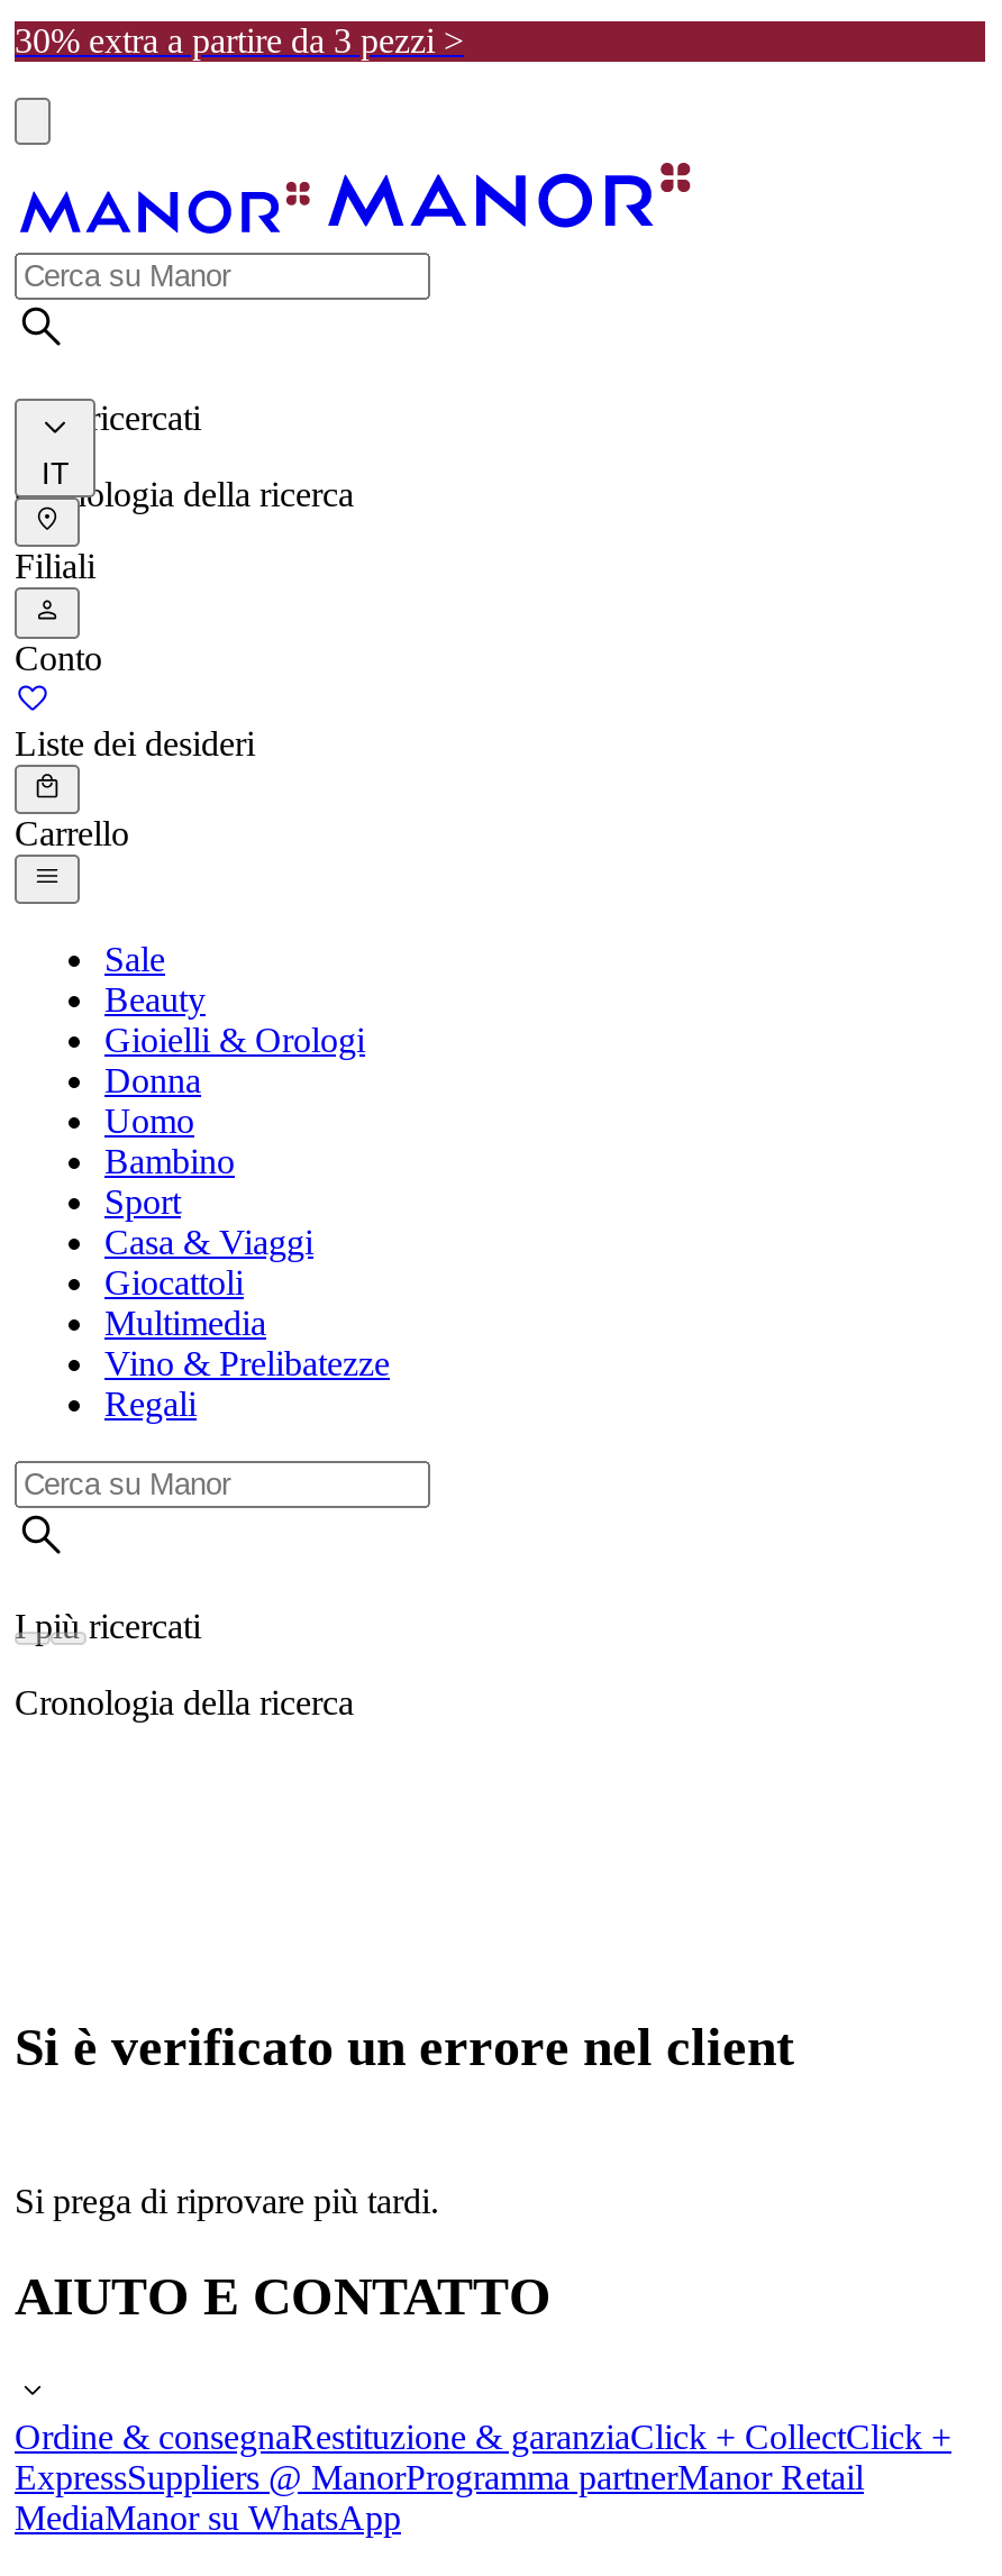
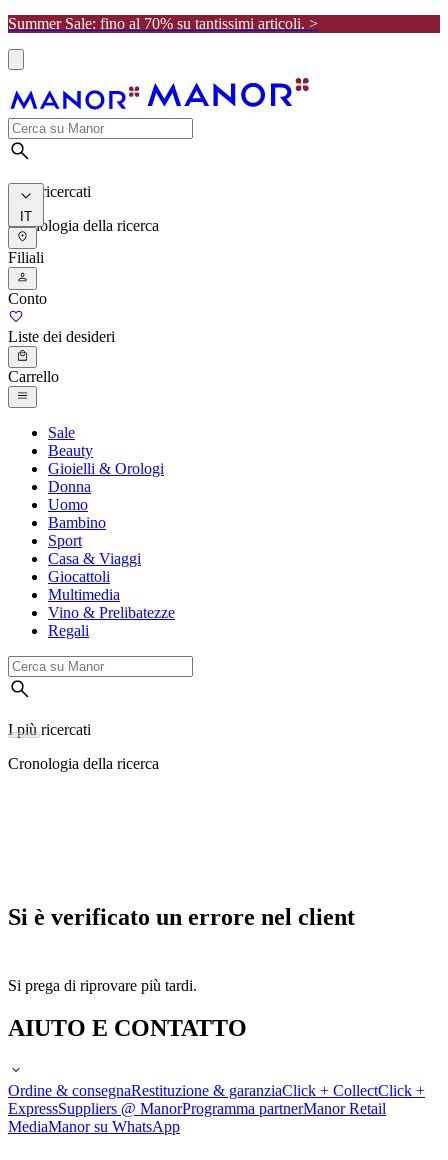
[15,21,464,60] 30% extra a partire da 3 pezzi > -> [8,15,318,32] Summer Sale: fino al 70% su tantissimi articoli. >

